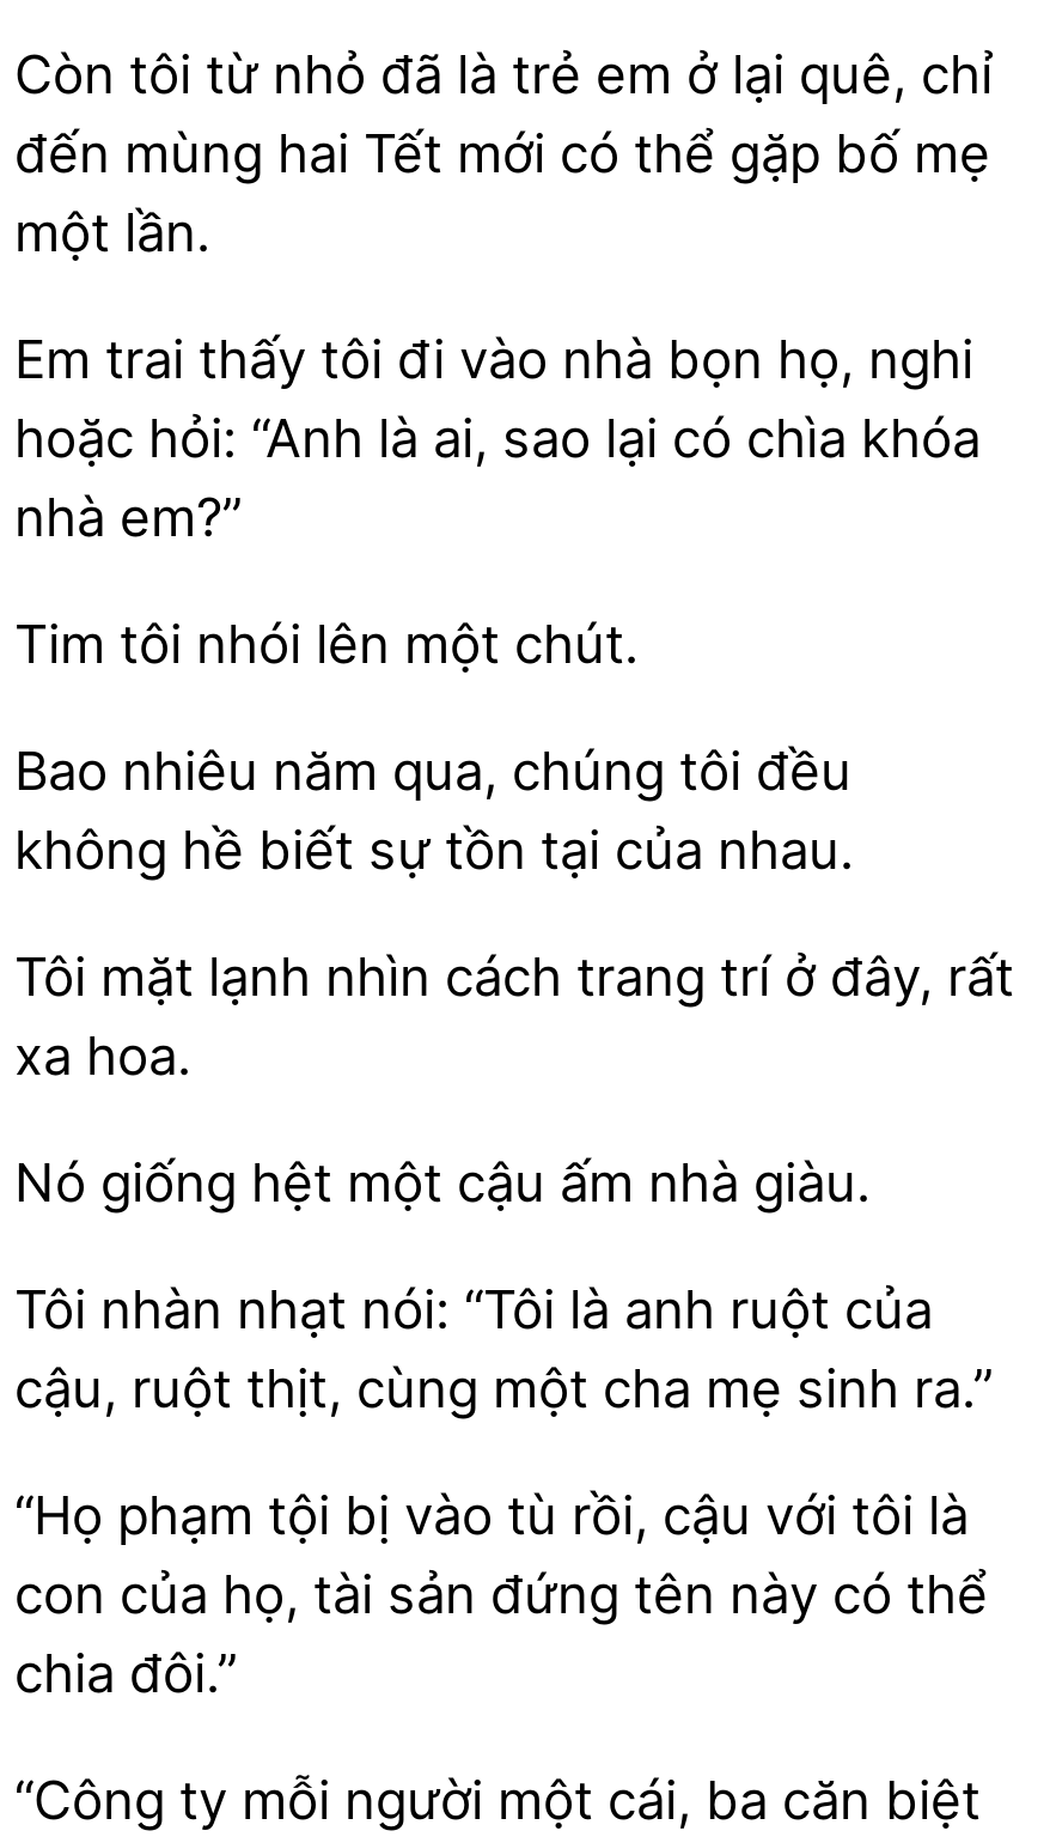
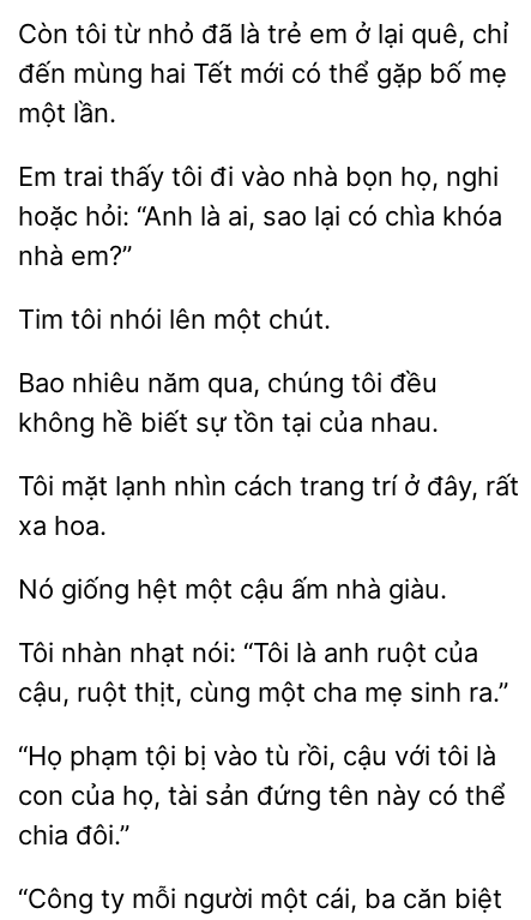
[14,43,990,263] nhỏ đã là trẻ em ở lại quê, | đến mùng hai Tết mới có thể gặp bố mẹ | một lần. -> [18,18,508,128] từ nhỏ đã là trẻ em ở lại quê, chỉ | đến mùng hai Tết mới có thể gặp | mẹ | lần.
[14,328,981,548] Em | thấy tôi đi | nhà bọn họ, nghi | hoặc hỏi: “Anh là ai, sao lại có chìa khóa | nhà -> [18,161,502,271] trai thấy tôi đi vào nhà bọn họ, | hoặc | “Anh là ai, sao lại có chìa khóa | nhà em?”
[14,613,514,675] Tim tôi | một -> [64,303,213,335] tôi nhói lên
[14,740,854,881] Bao nhiêu năm qua, | đều | không hề biết sự | tại của nhau. -> [18,367,439,438] Bao | năm | chúng tôi | không hề biết sự tồn tại của nhau.
[14,945,947,1087] Tôi mặt lạnh | cách trang | ở đây, | xa hoa. -> [18,470,519,541] Tôi mặt | nhìn cách trang | ở đây, rất | hoa.
[237,1151,871,1214] hệt một | ấm nhà giàu. -> [129,573,447,605] hệt một cậu ấm | giàu.
[14,1278,933,1419] Tôi nhàn nhạt nói: | là anh | của | cậu, ruột thịt, cùng một cha mẹ sinh -> [18,637,508,708] Tôi | nhạt | “Tôi là anh ruột của | cậu, ruột thịt, cùng một | mẹ sinh ra.”
[14,1484,988,1625] “Họ phạm | bị vào tù rồi, cậu với tôi là | con của họ, tài sản | tên này | thể -> [18,740,506,811] “Họ phạm tội bị vào tù | cậu với tôi là | con | họ, tài sản đứng tên | có thể

